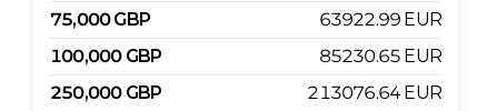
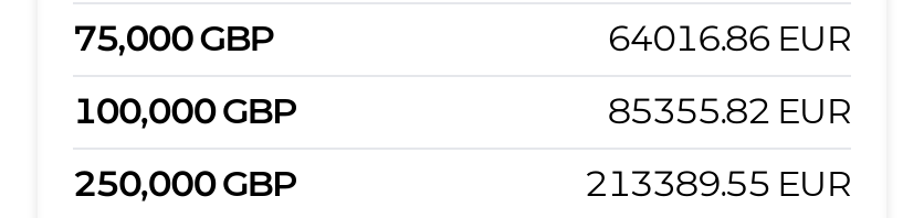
[319,9,441,30] 63922.99 EUR -> [607,18,851,59] 64016.86 EUR
[319,46,441,67] 85230.65 EUR -> [607,90,851,132] 85355.82 EUR
[307,82,441,103] 213076.64 EUR -> [584,163,851,205] 213389.55 EUR

